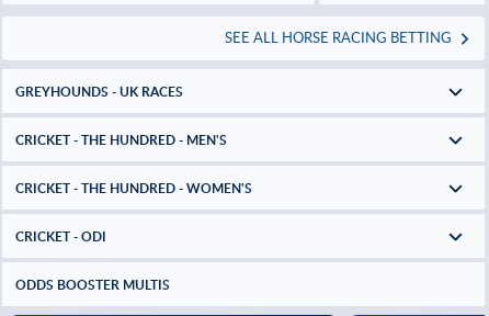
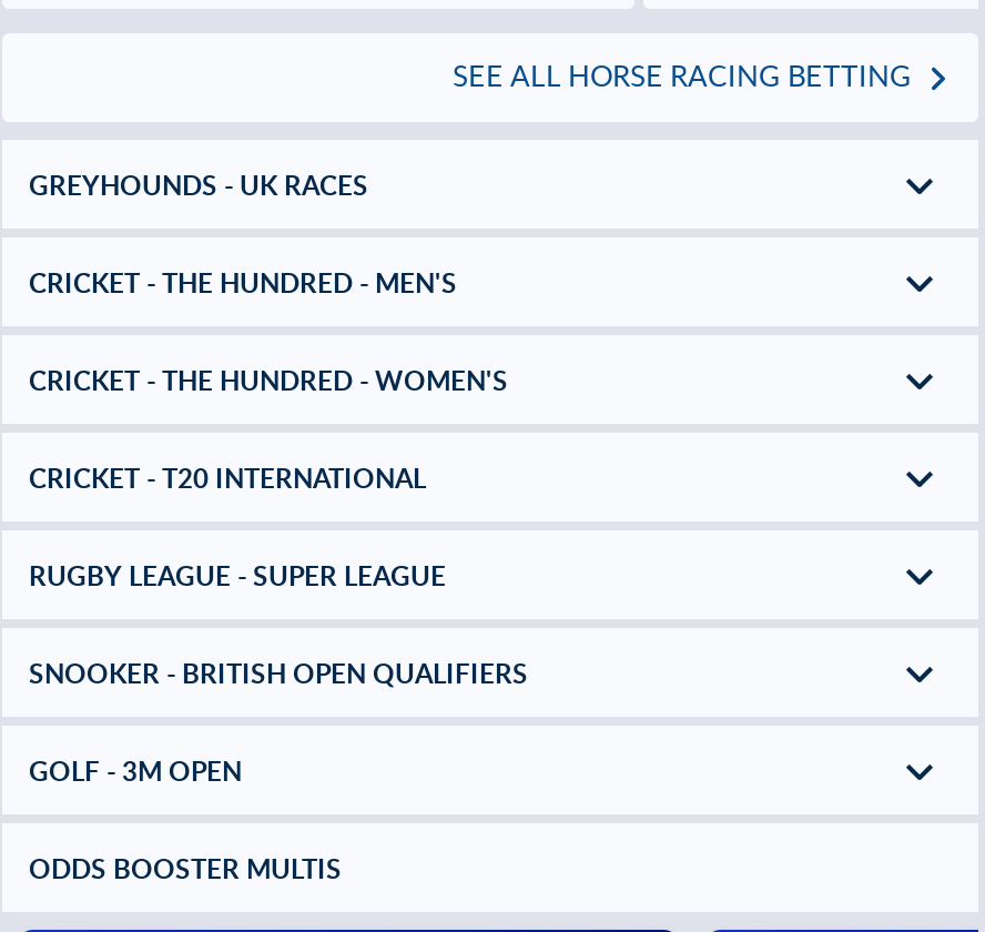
[15,227,106,245] CRICKET - ODI -> [29,459,528,789] CRICKET - T20 INTERNATIONAL | RUGBY LEAGUE - SUPER LEAGUE | SNOOKER - BRITISH OPEN QUALIFIERS | GOLF - 3M OPEN

